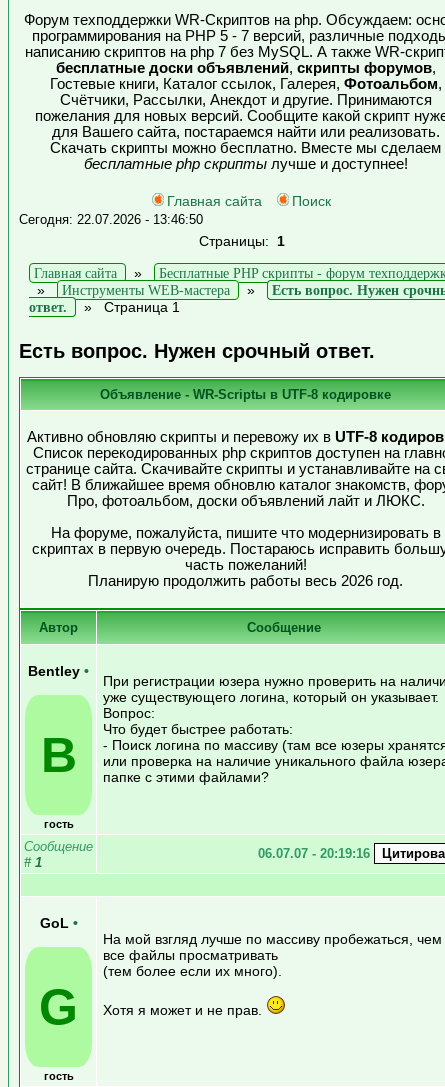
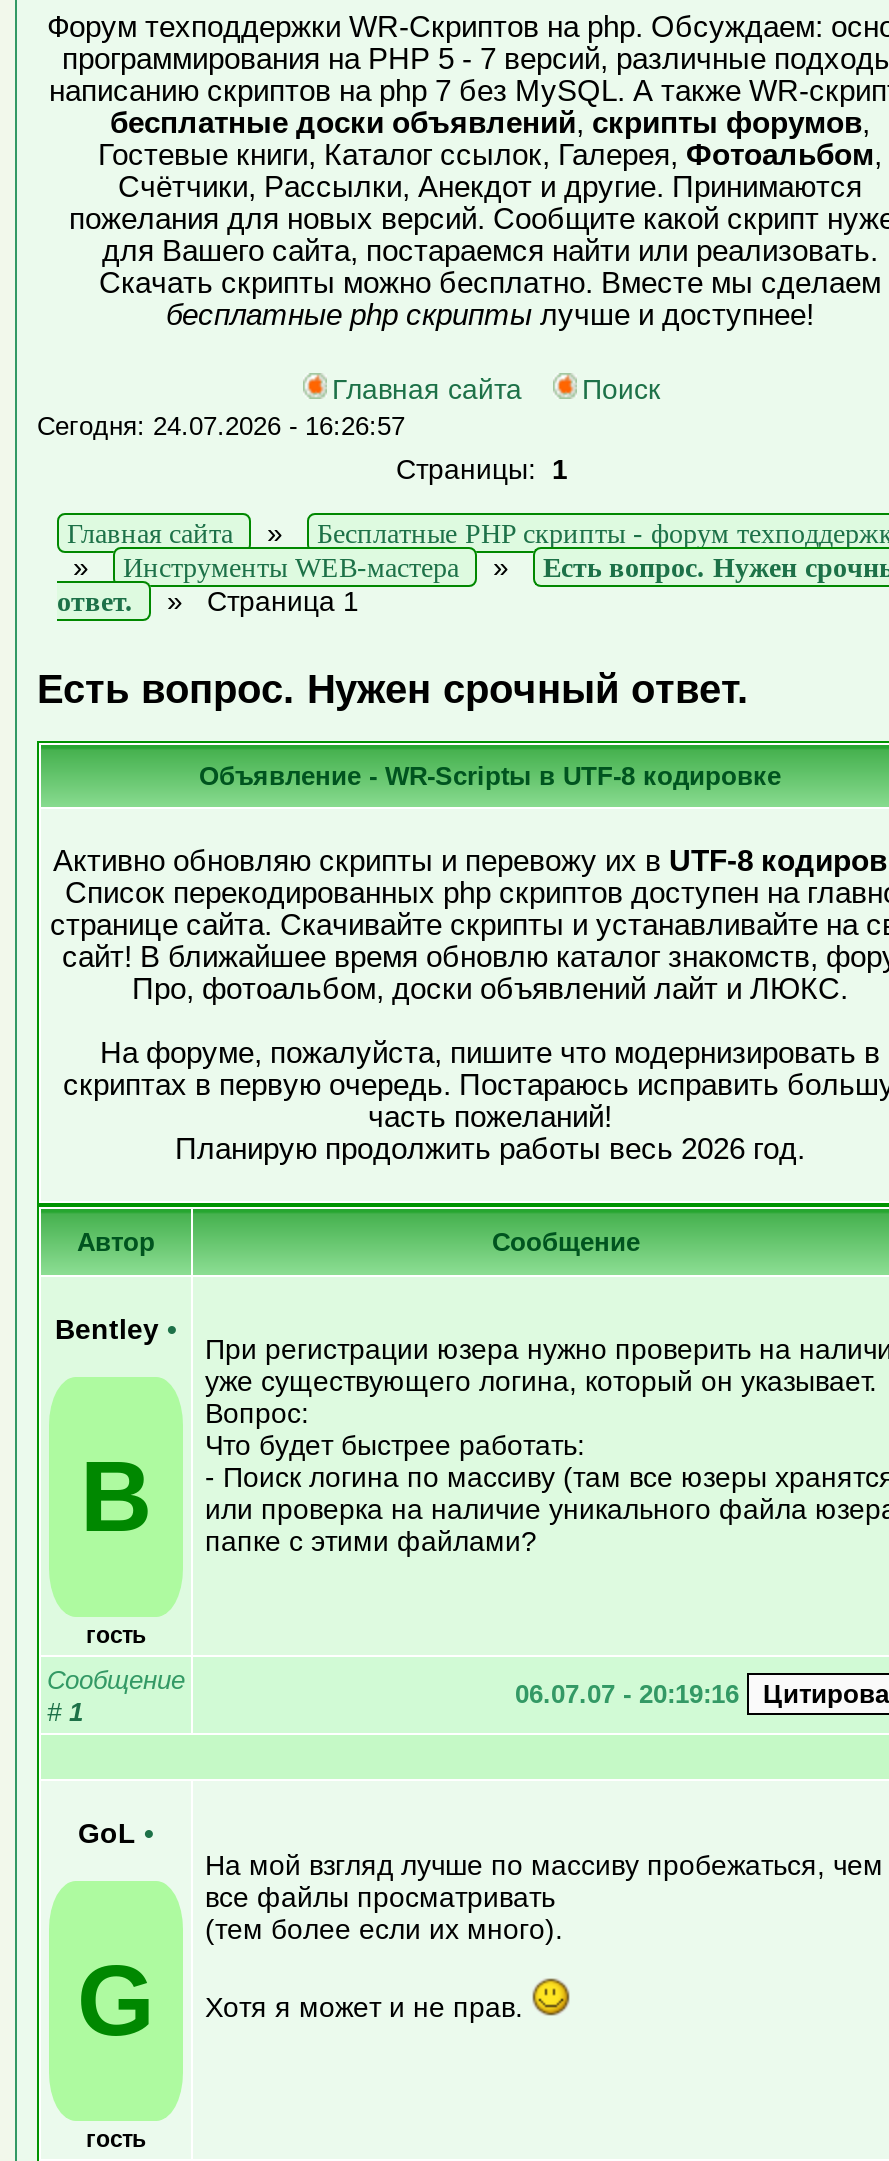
[19,212,203,227] Сегодня: 22.07.2026 - 13:46:50 -> [37,411,405,441] Сегодня: 24.07.2026 - 16:26:57

